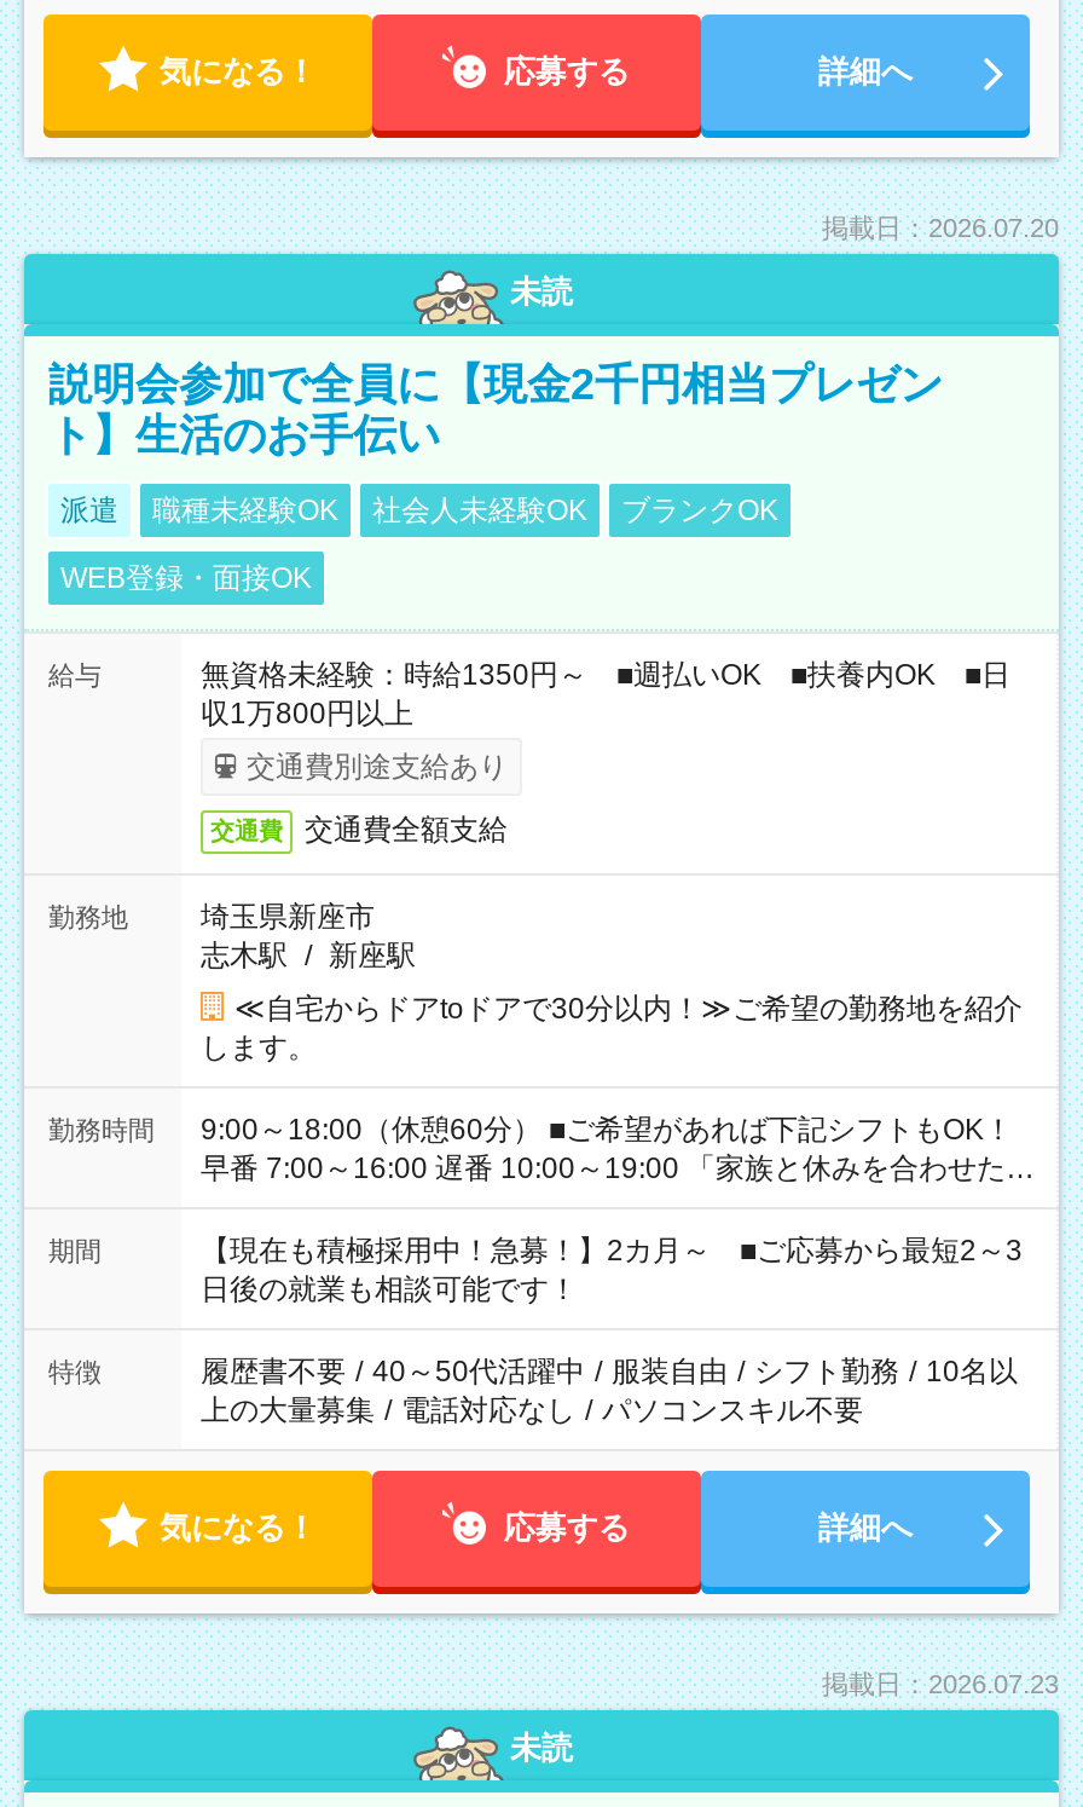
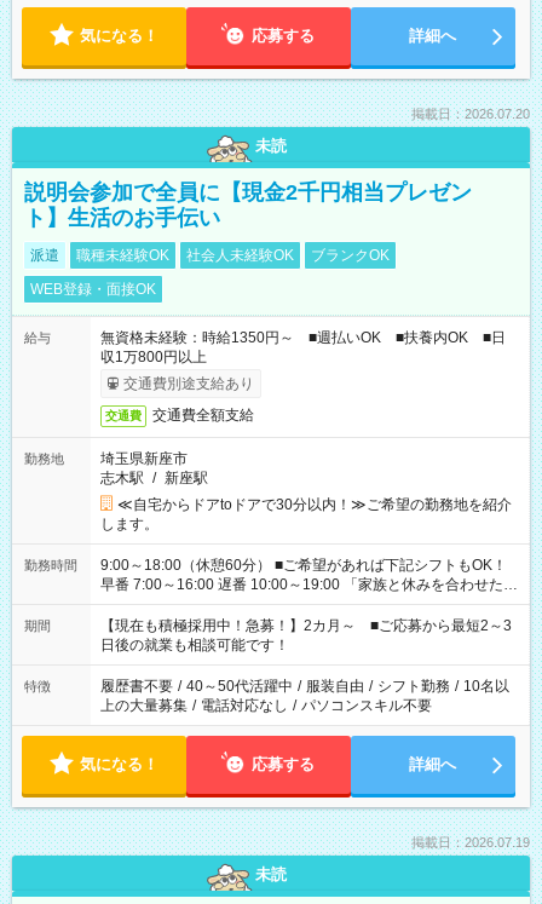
[822,1669,1059,1698] 掲載日：2026.07.23 -> [411,835,530,850] 掲載日：2026.07.19

